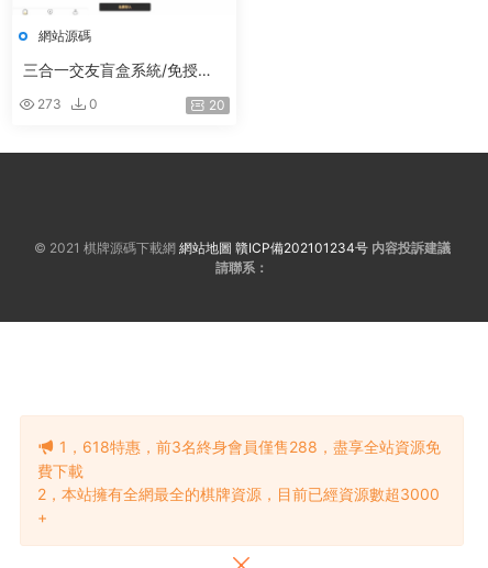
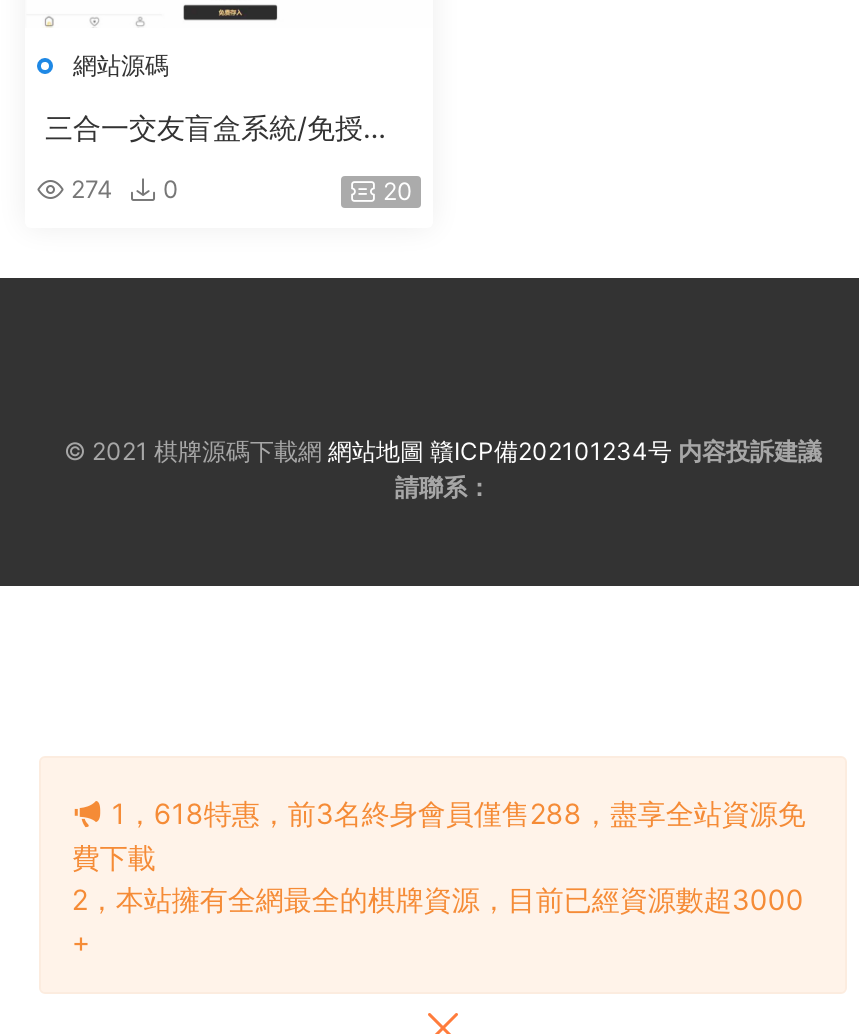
[34,96,98,112] 273 0 -> [65,174,179,204] 274 0

